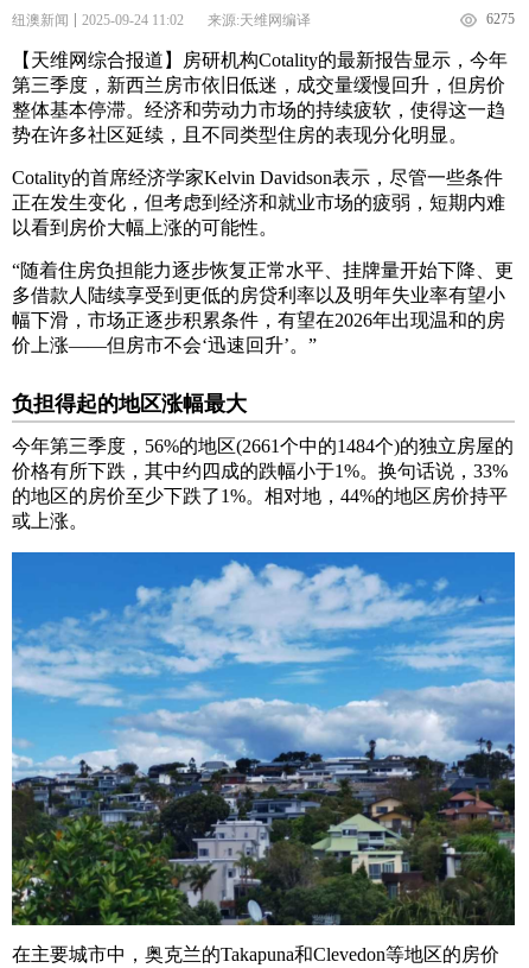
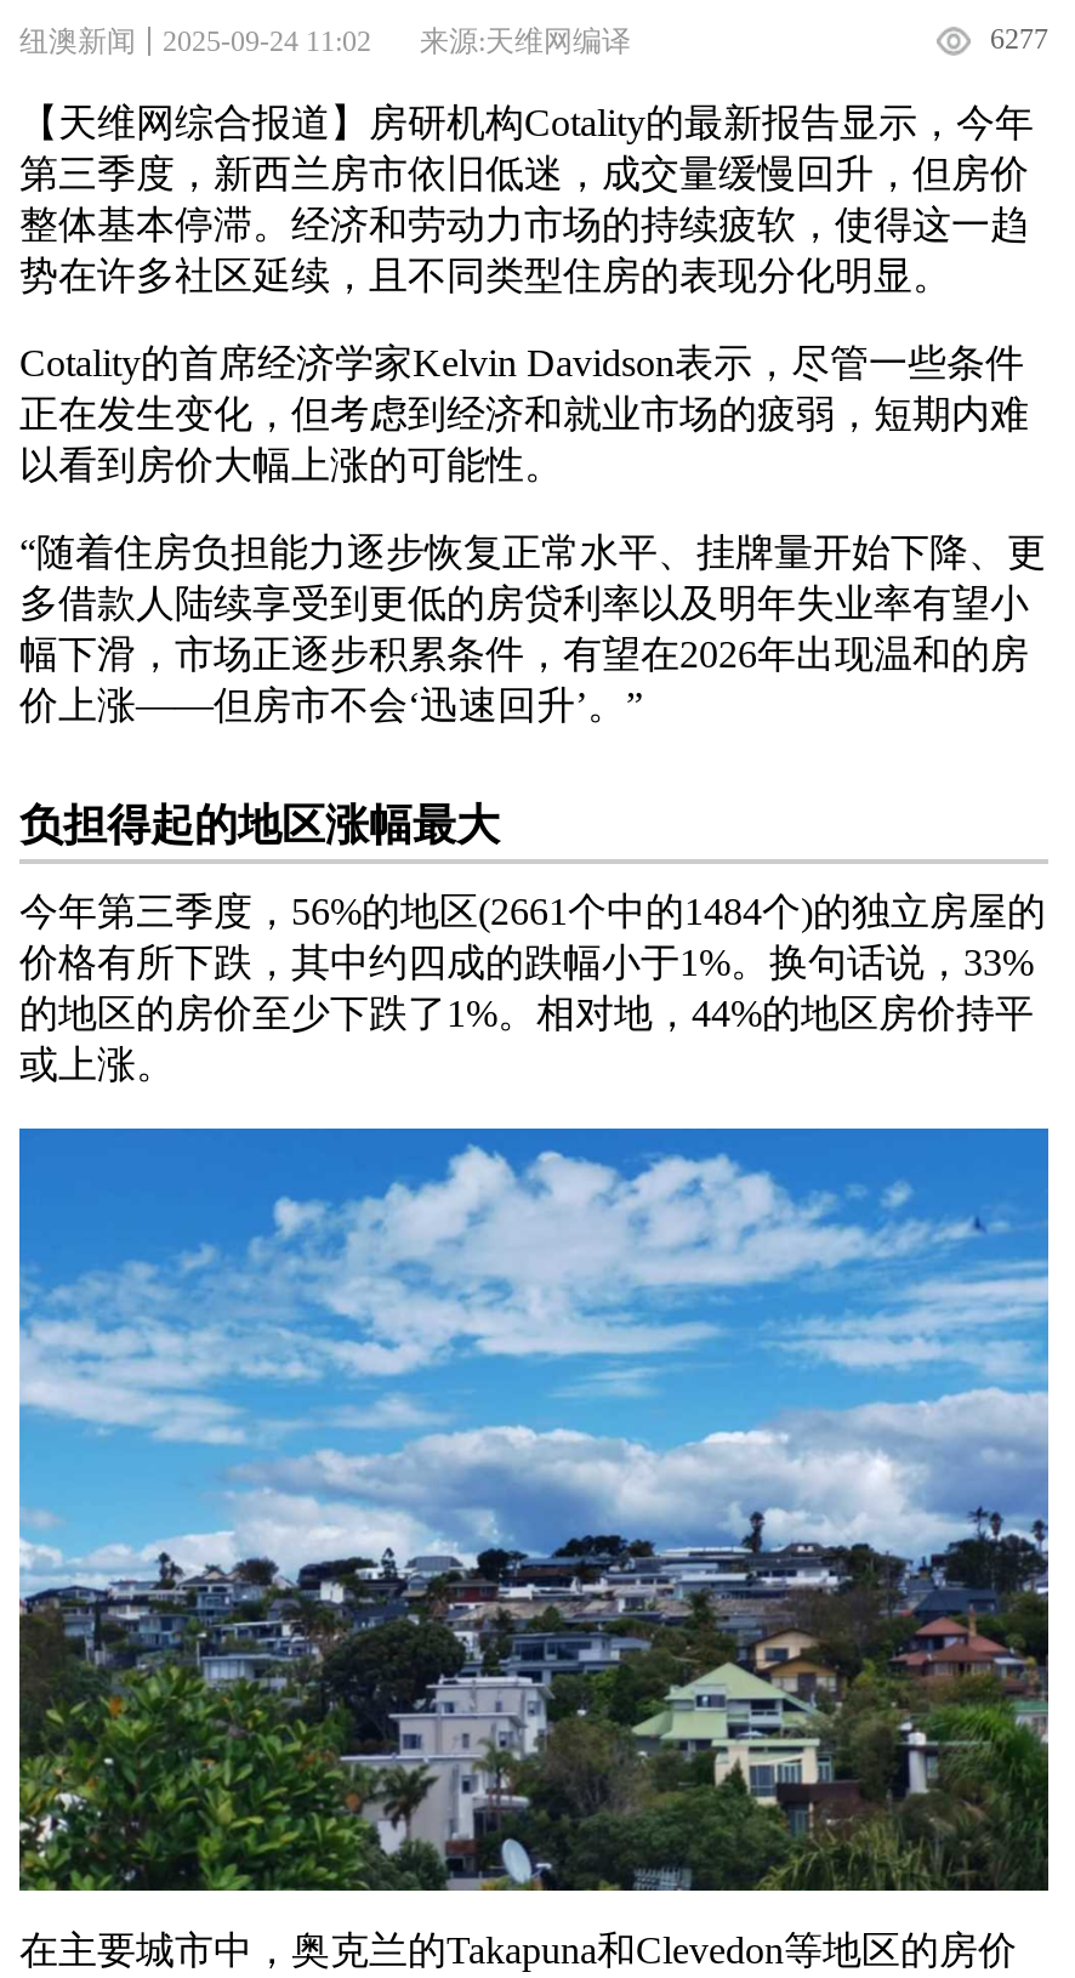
[486,11,515,27] 6275 -> [990,22,1048,56] 6277

